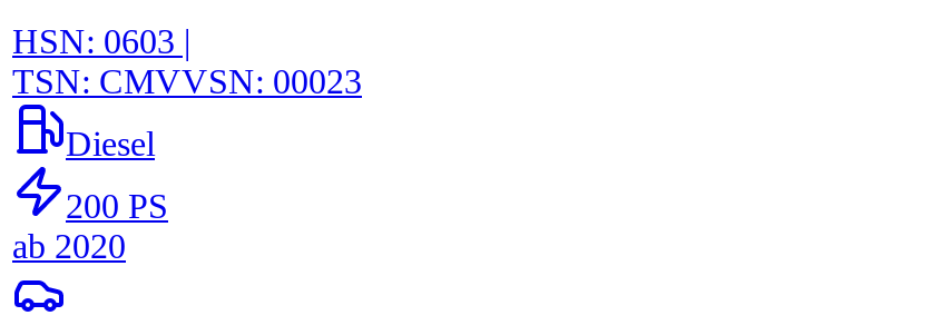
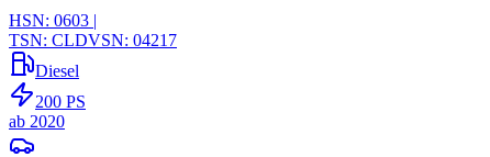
[12,62,362,100] TSN: CMVVSN: 00023 -> [9,31,177,49] TSN: CLDVSN: 04217

